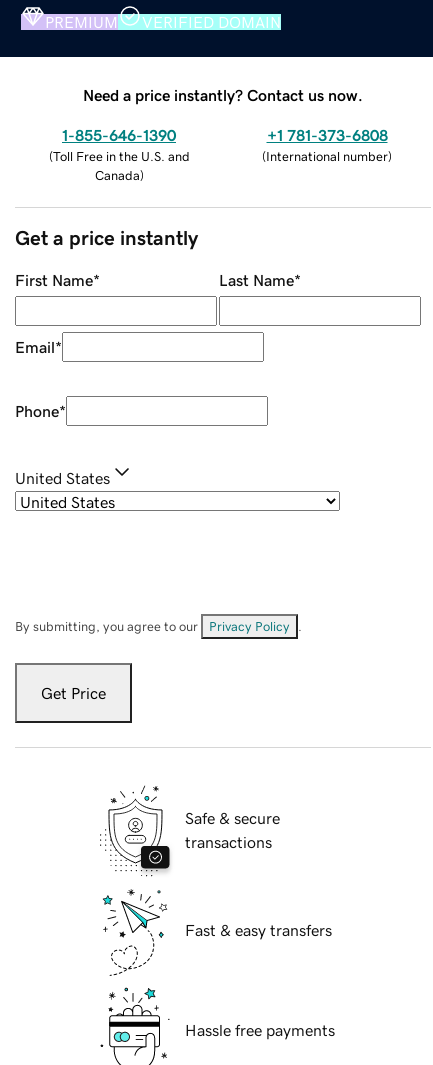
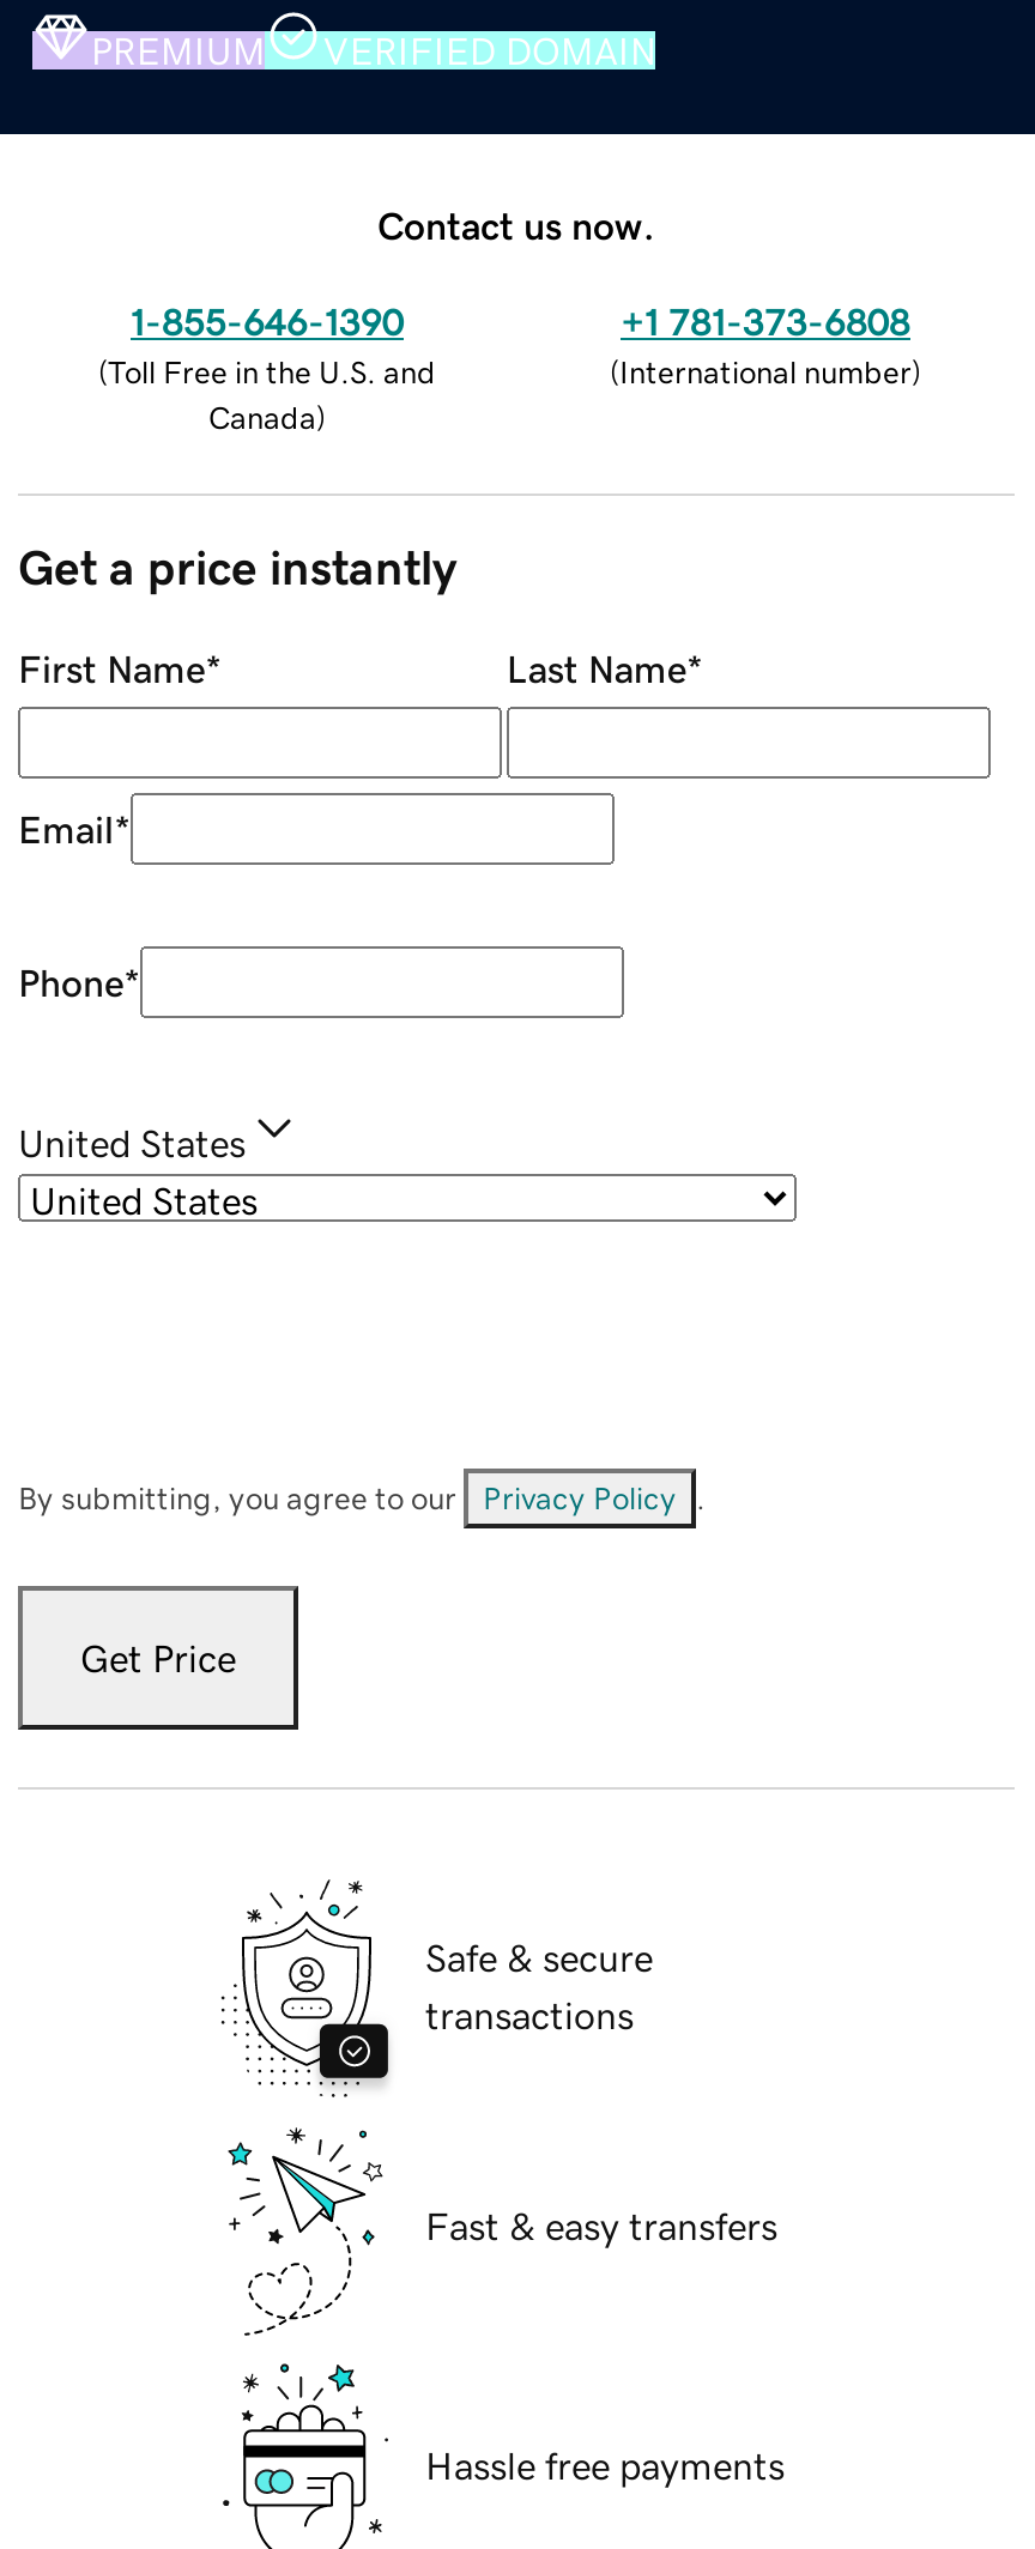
[83,87,363,103] Need a price instantly? Contact us now. -> [377,205,655,243] Contact us now.

